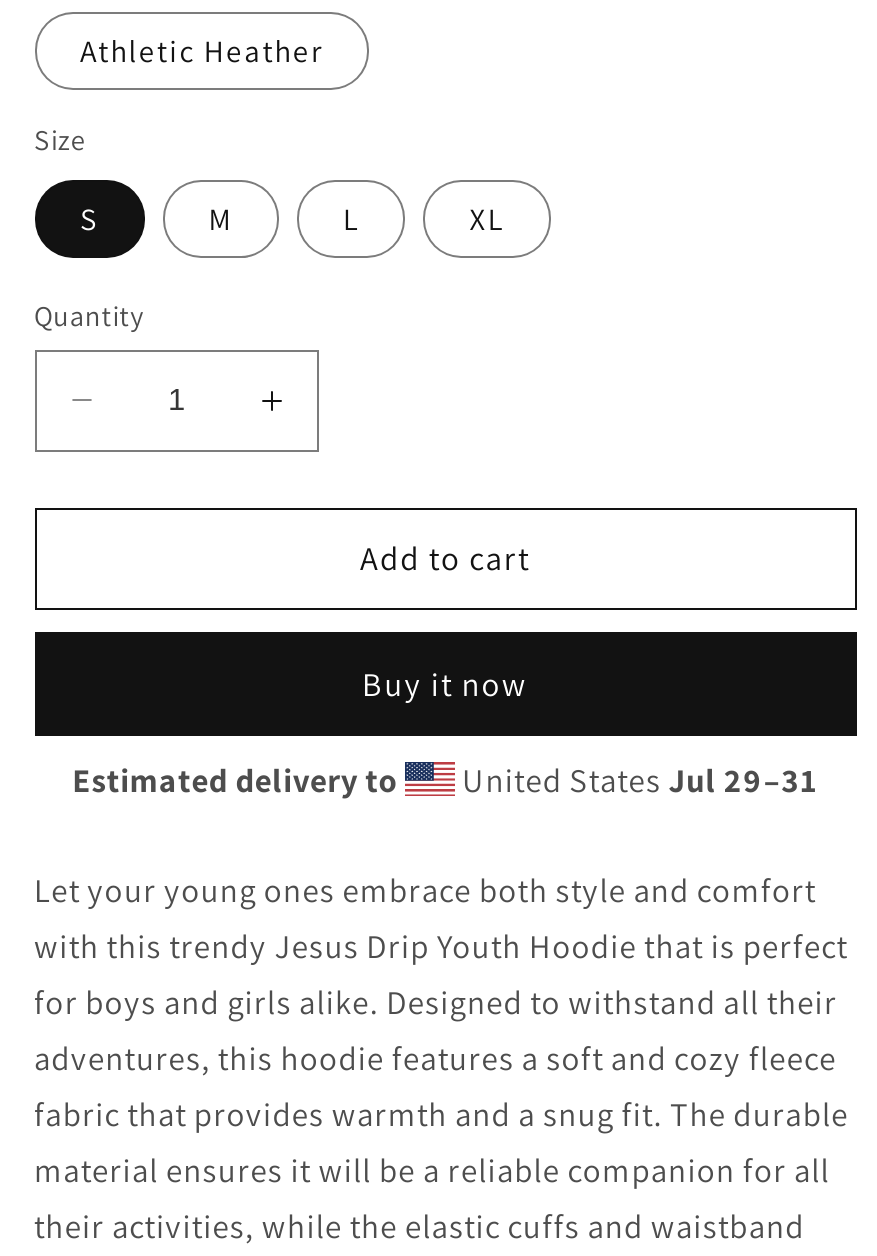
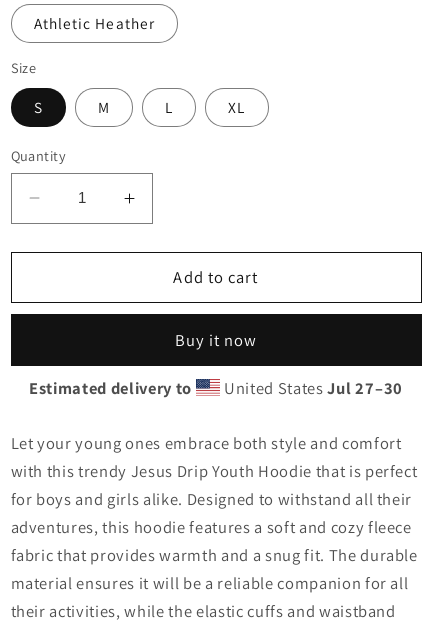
[455,757,818,801] United States Jul 29–31 -> [220,377,403,399] United States Jul 27–30

